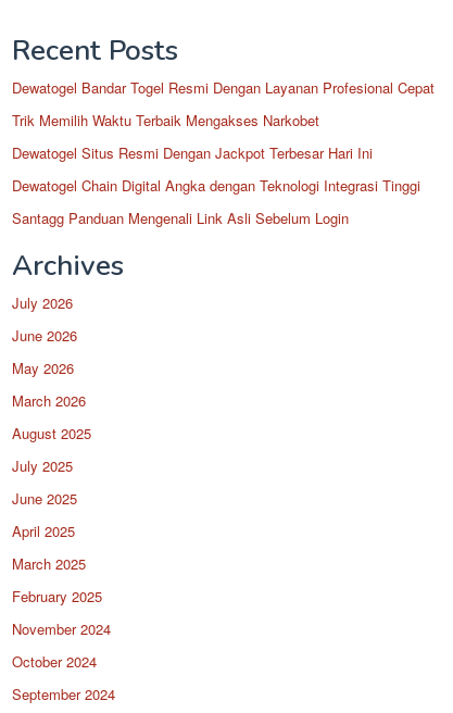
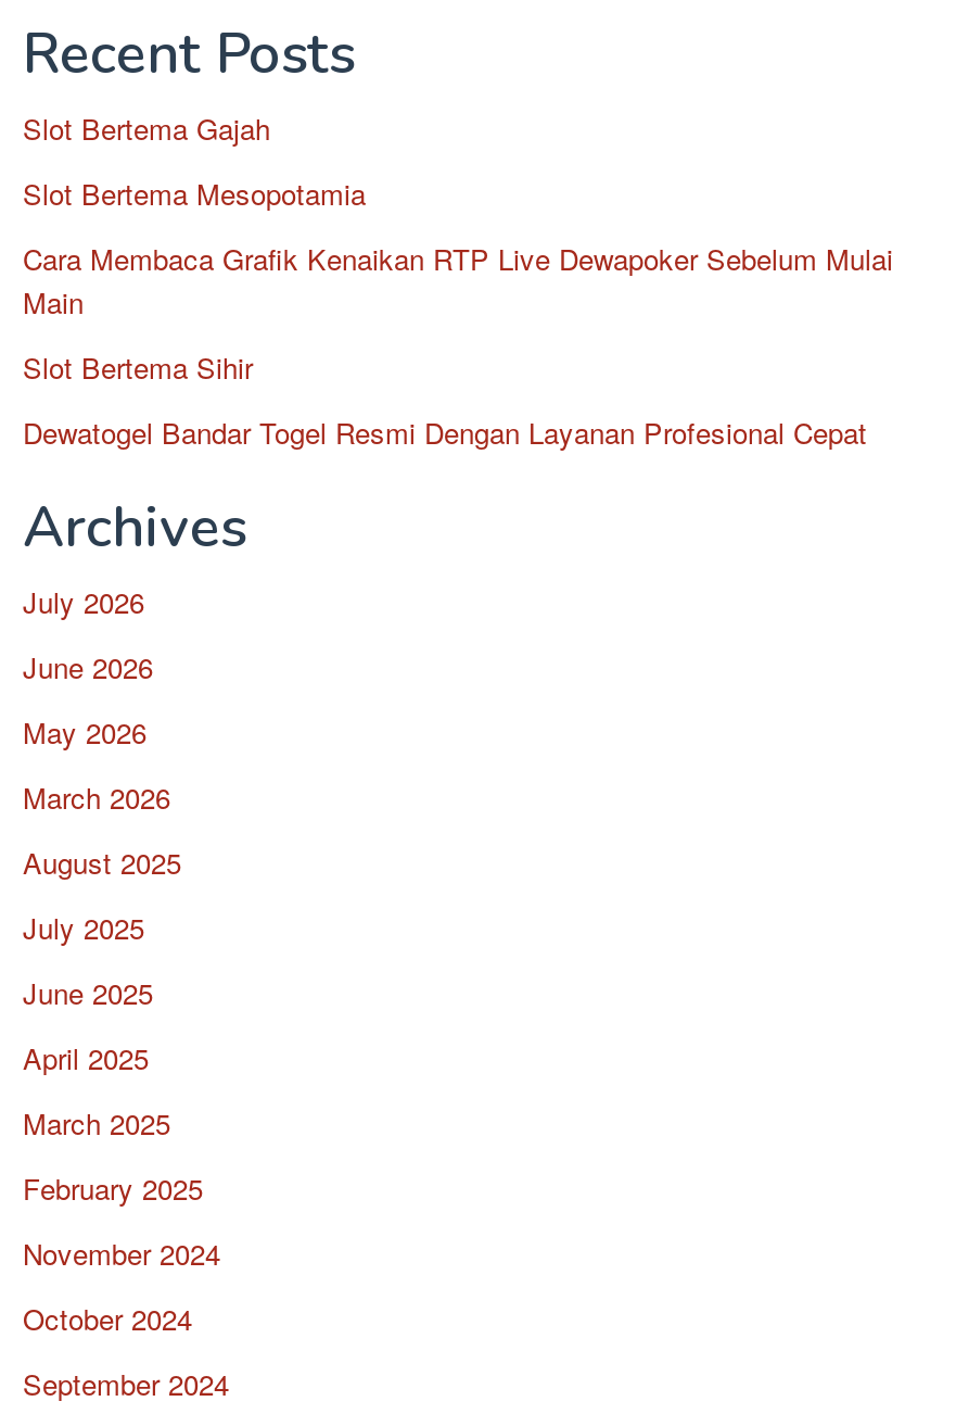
none -> [23,108,893,388] Slot Bertema Gajah | Slot Bertema Mesopotamia | Cara Membaca Grafik Kenaikan RTP Live Dewapoker Sebelum Mulai | Main | Slot Bertema Sihir
moved [12,77,435,98] -> [23,412,867,453]: Dewatogel Bandar Togel Resmi Dengan Layanan Profesional Cepat
[12,110,420,228] Trik Memilih Waktu Terbaik Mengakses Narkobet | Dewatogel Situs Resmi Dengan Jackpot Terbesar Hari Ini | Dewatogel Chain Digital Angka dengan Teknologi Integrasi Tinggi | Santagg Panduan Mengenali Link Asli Sebelum Login -> none

